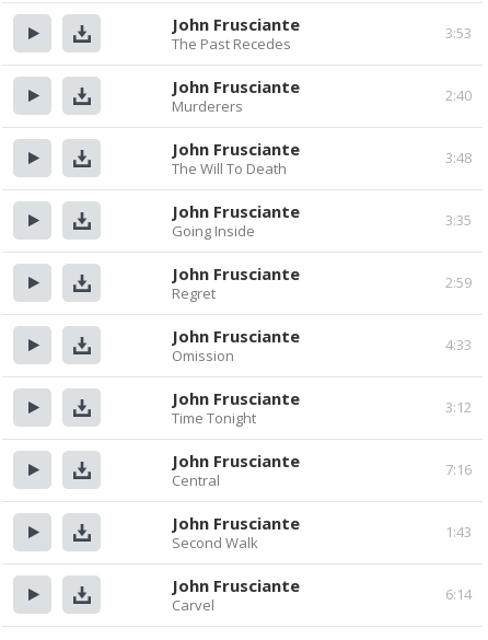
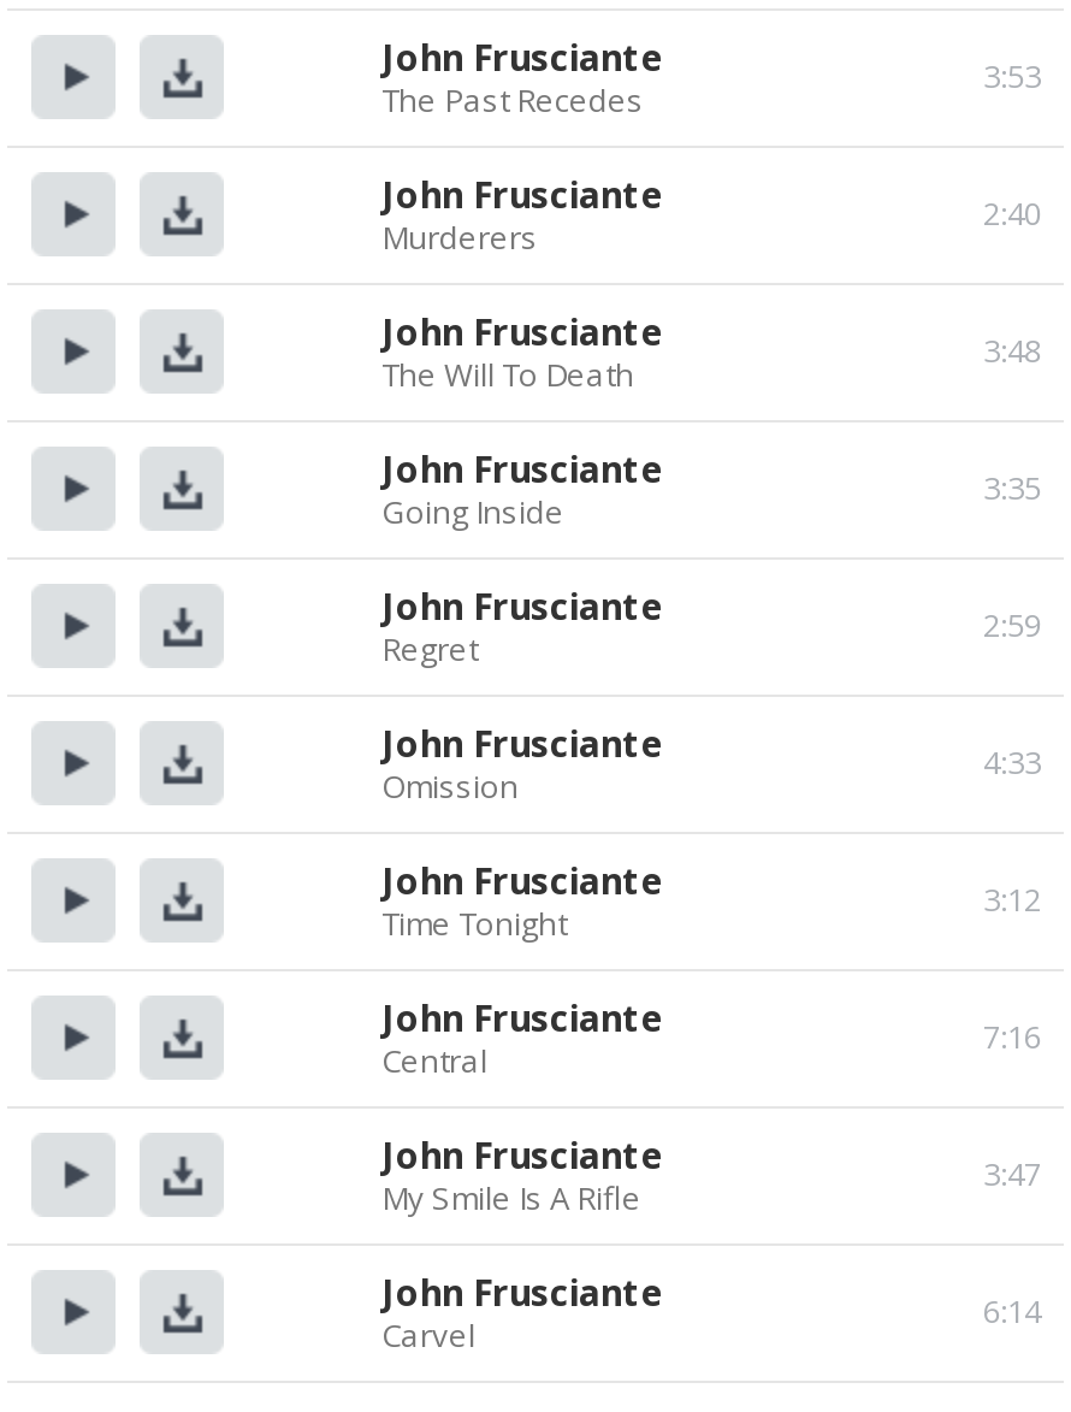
[446,522,472,542] 1:43 -> [983,1152,1041,1195] 3:47
[172,533,259,552] Second Walk -> [381,1176,641,1219] My Smile Is A Rifle

